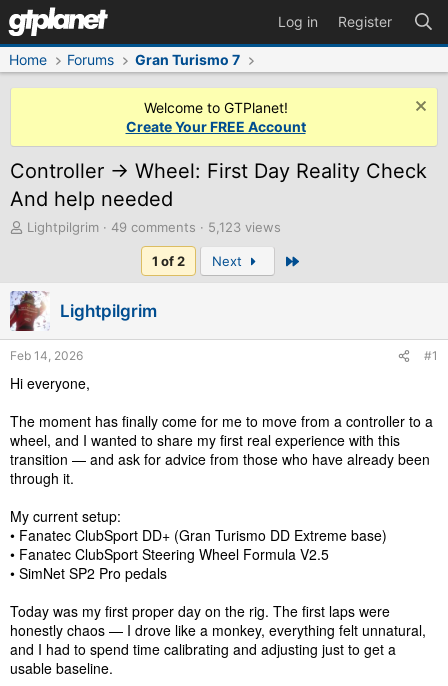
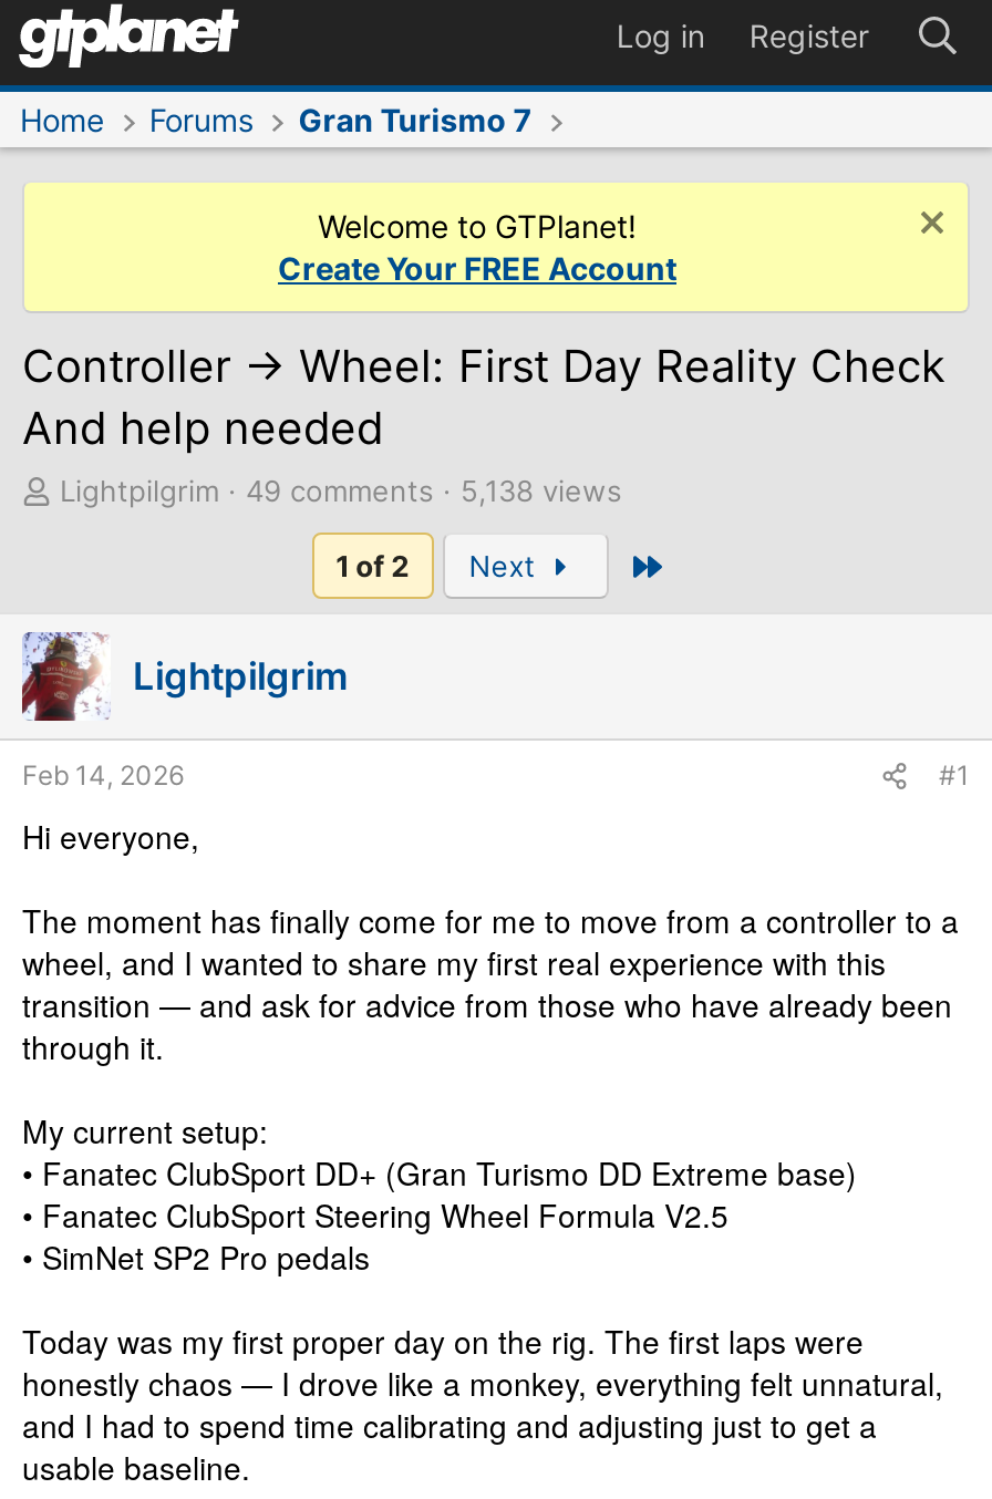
[111,219,281,235] 49 comments 5,123 views -> [246,473,622,508] 49 comments 5,138 views

